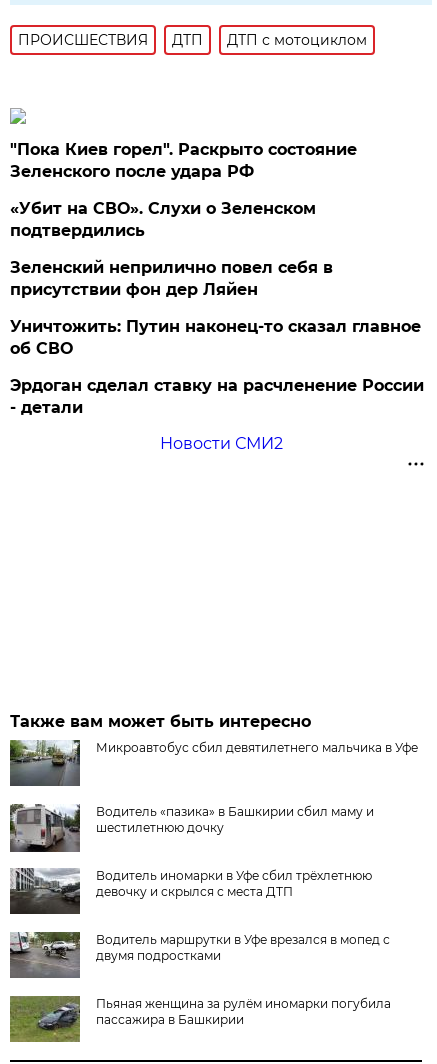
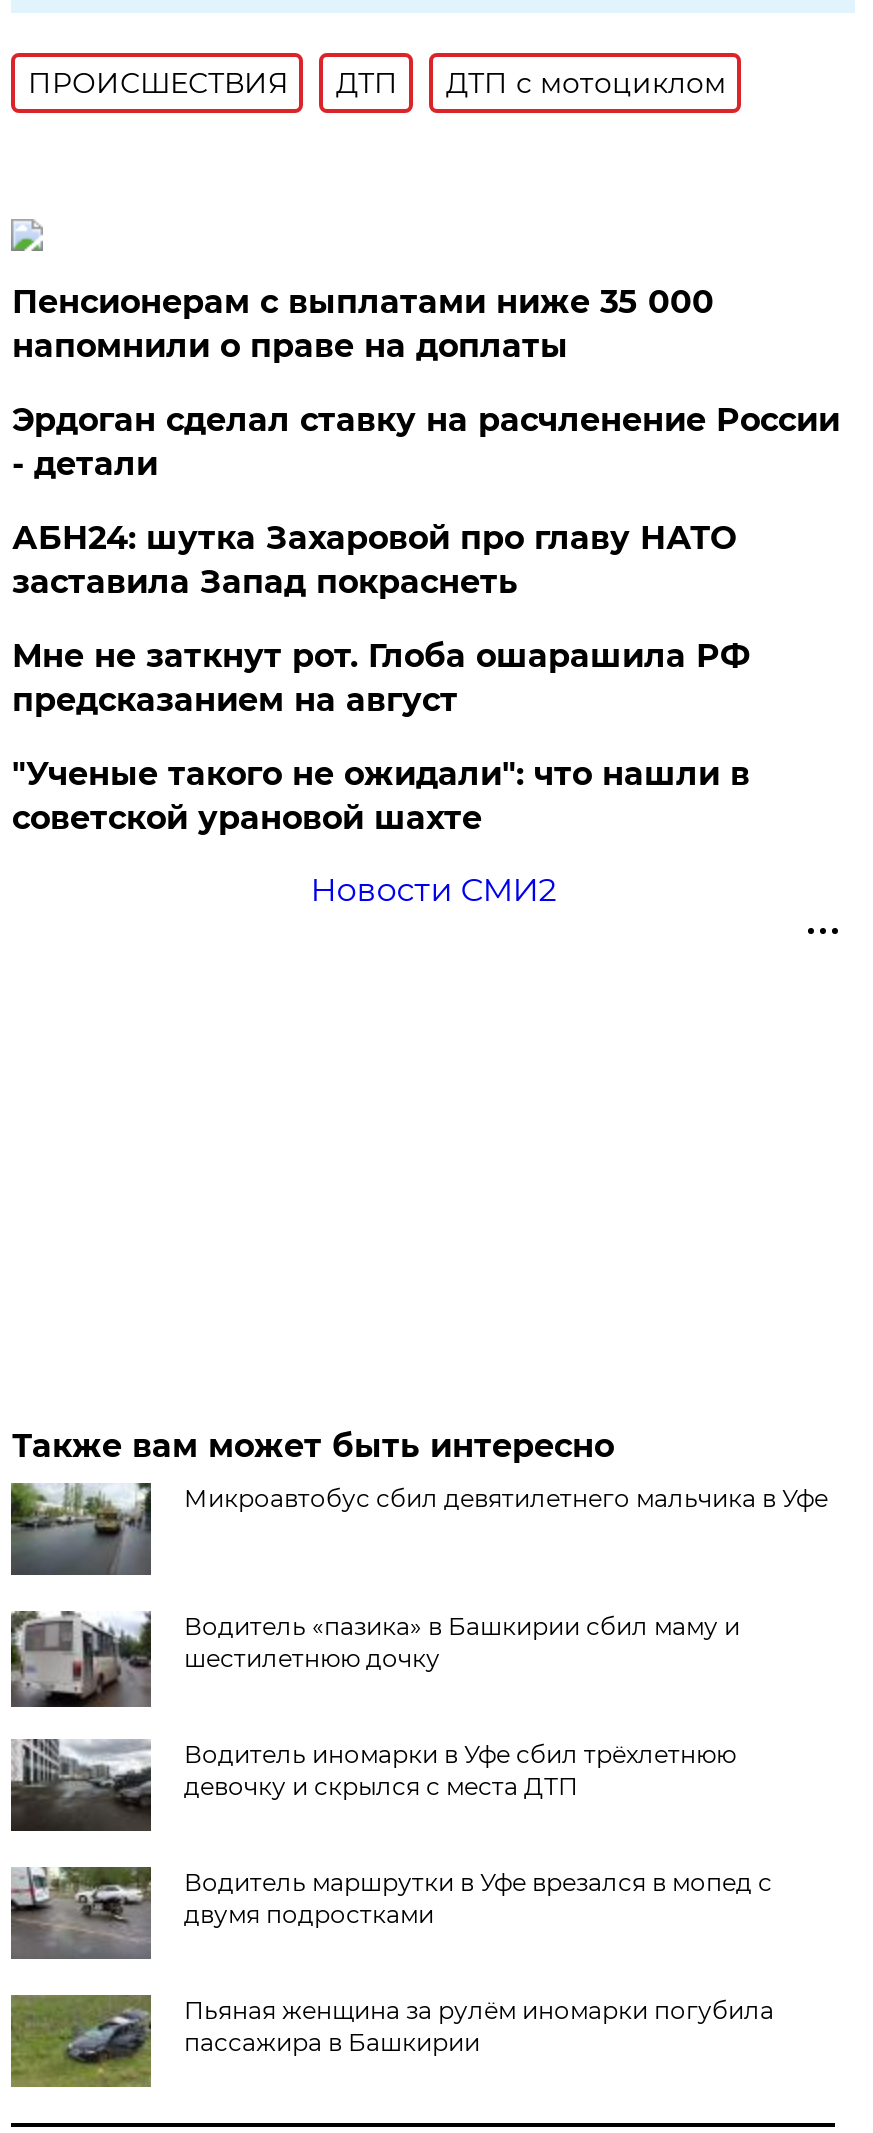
[10,140,421,358] "Пока Киев горел". Раскрыто состояние | Зеленского после удара РФ | «Убит на СВО». Слухи о Зеленском | подтвердились | Зеленский неприлично повел cебя в | присутствии фон дер Ляйен | Уничтожить: Путин наконец-то сказал главное | об СВО -> [12,283,714,365] Пенсионерам с выплатами ниже 35 000 | напомнили о праве на доплаты
moved [10,376,424,417] -> [12,401,840,483]: Эрдоган сделал ставку на расчленение России | - детали
none -> [12,519,750,837] АБН24: шутка Захаровой про главу НАТО | заставила Запад покраснеть | Мне не заткнут рот. Глоба ошарашила РФ | предсказанием на август | "Ученые такого не ожидали": что нашли в | советской урановой шахте

